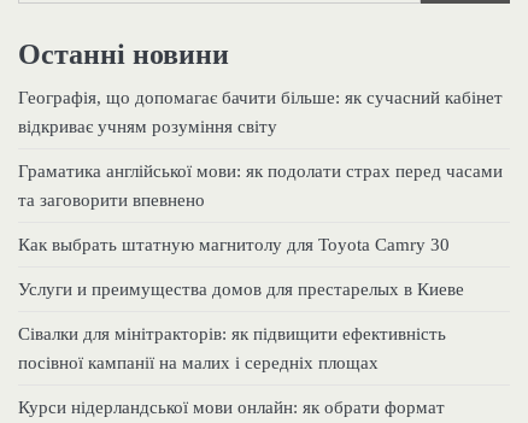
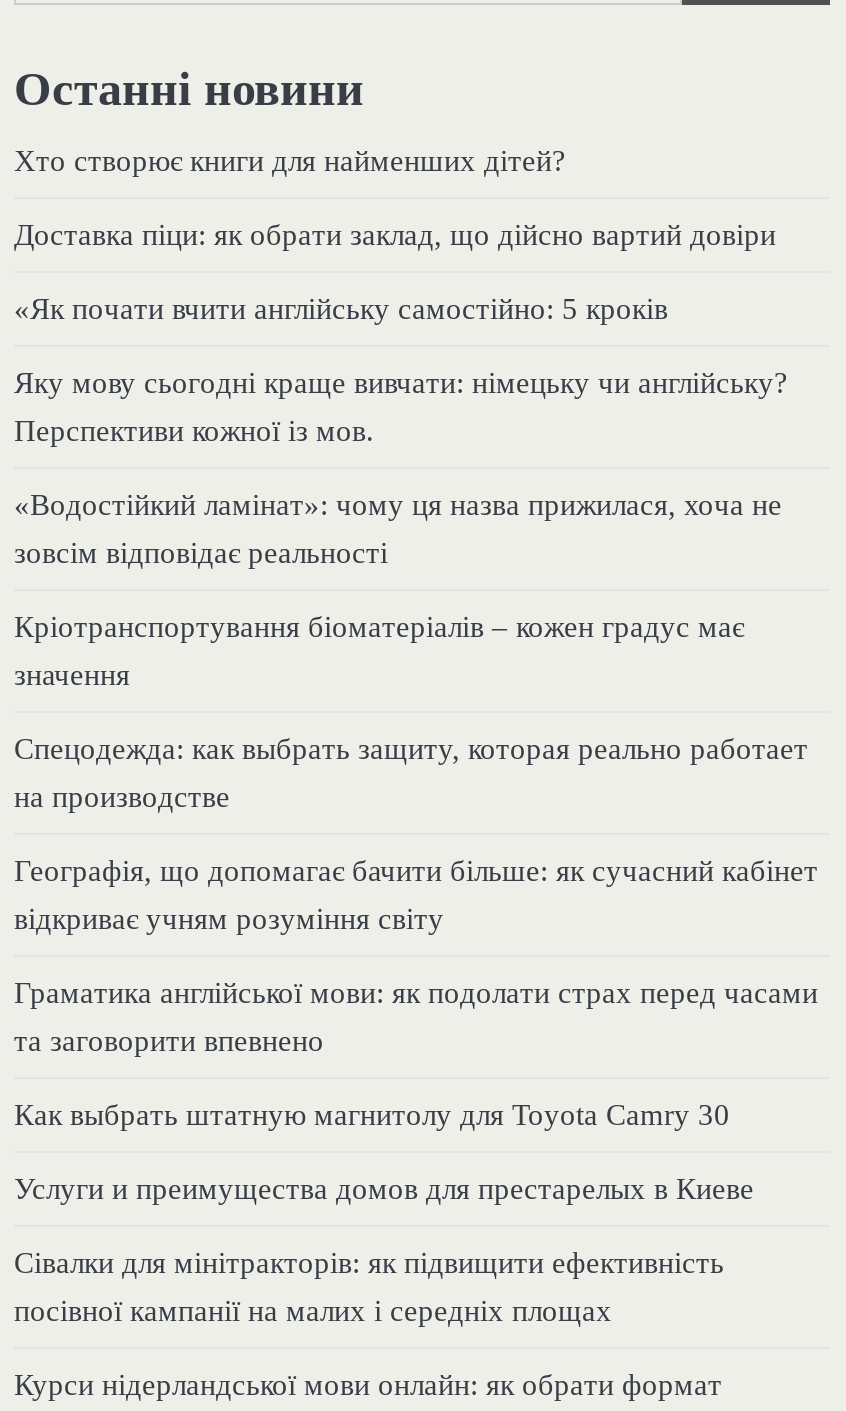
none -> [14,145,808,813] Хто створює книги для найменших дітей? | Доставка піци: як обрати заклад, що дійсно вартий довіри | «Як почати вчити англійську самостійно: 5 кроків | Яку мову сьогодні краще вивчати: німецьку чи англійську? | Перспективи кожної із мов. | «Водостійкий ламінат»: чому ця назва прижилася, хоча не | зовсім відповідає реальності | Кріотранспортування біоматеріалів – кожен градус має | значення | Спецодежда: как выбрать защиту, которая реально работает | на производстве

